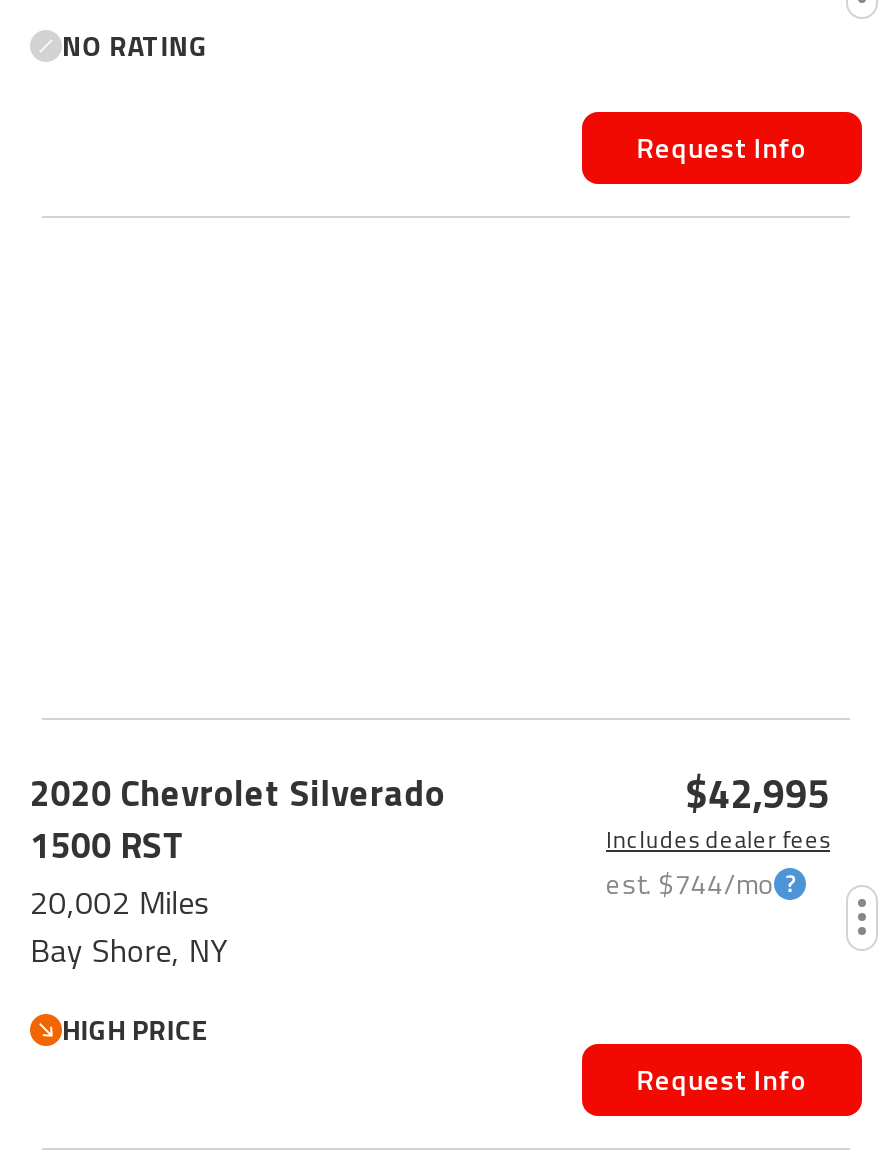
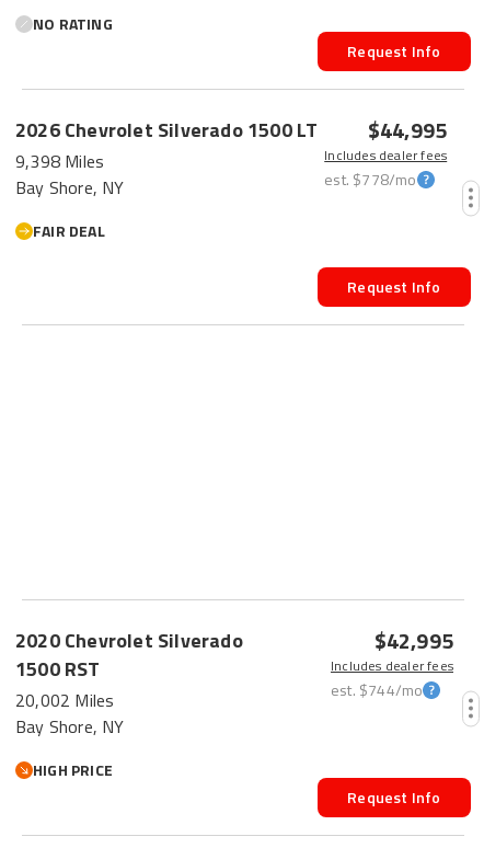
none -> [15,39,441,242] Request Info | 2026 Chevrolet Silverado 1500 LT | 9,398 Miles | Bay Shore, NY | FAIR DEAL
none -> [324,113,447,190] $44,995 | Includes dealer fees | est. $778/mo

